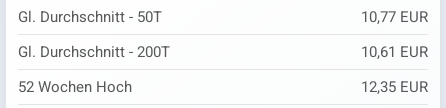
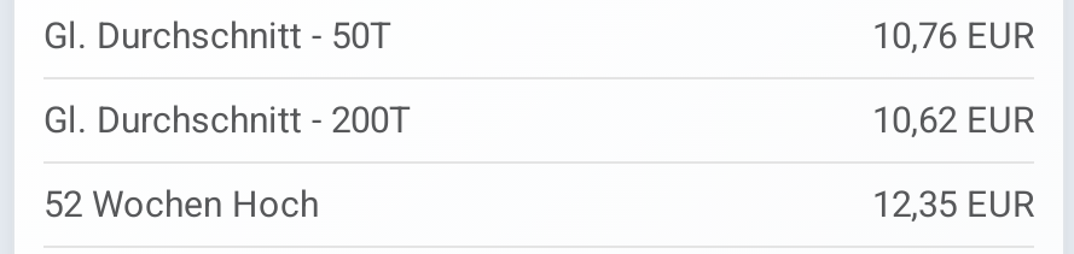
[361,6,428,28] 10,77 EUR -> [872,11,1034,64] 10,76 EUR
[361,41,428,63] 10,61 EUR -> [872,95,1034,148] 10,62 EUR

